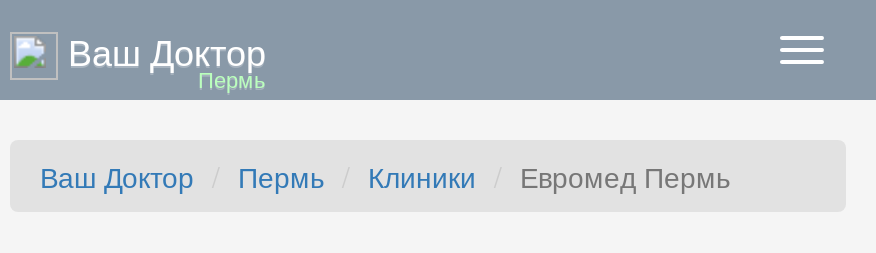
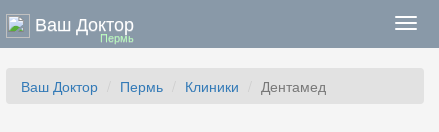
[520,156,730,196] Евромед Пермь -> [261,76,326,96] Дентамед

